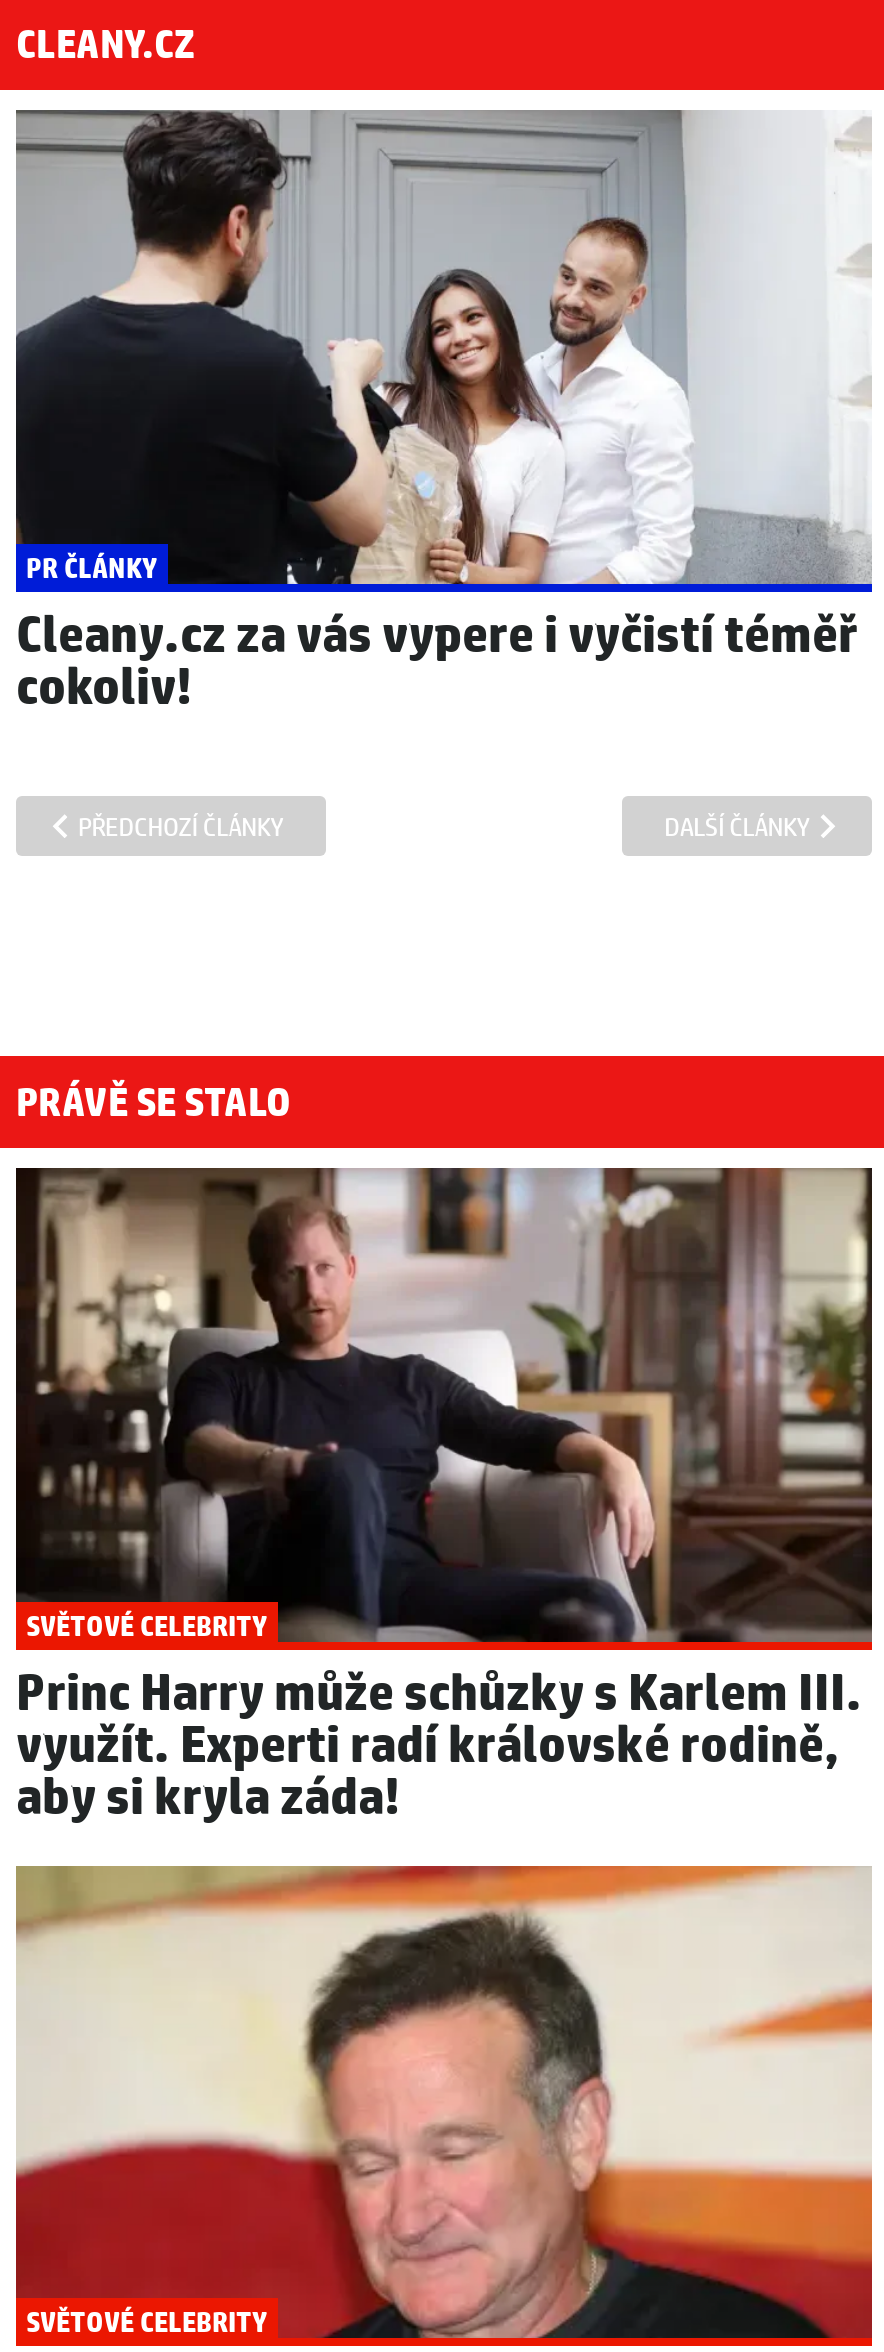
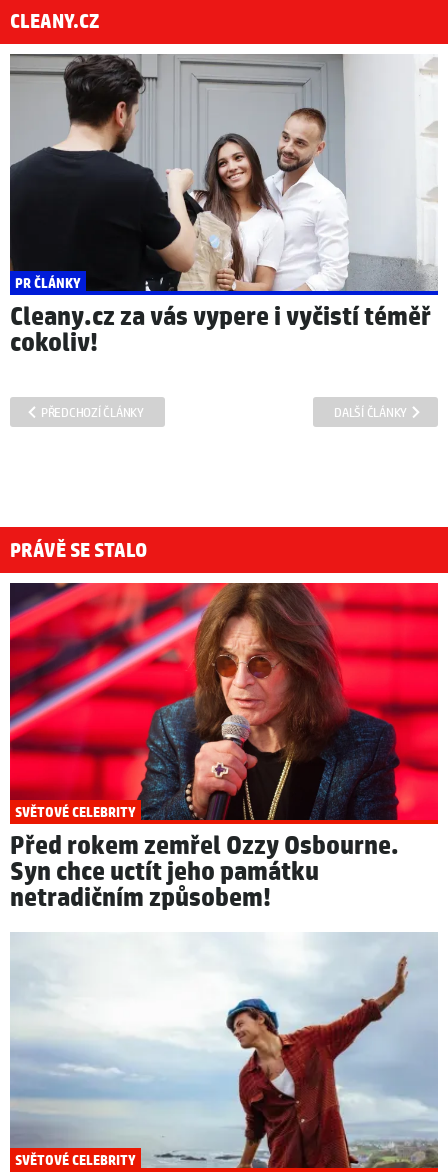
[14,1166,874,1831] [image] | Princ Harry může schůzky s Karlem III. | využít. Experti radí královské rodině, | aby si kryla záda! -> [9,582,439,914] [image] | Před rokem zemřel Ozzy Osbourne. | Syn chce uctít jeho památku | netradičním způsobem!
[14,1864,874,2340] [image] -> [9,932,439,1169] [image]

